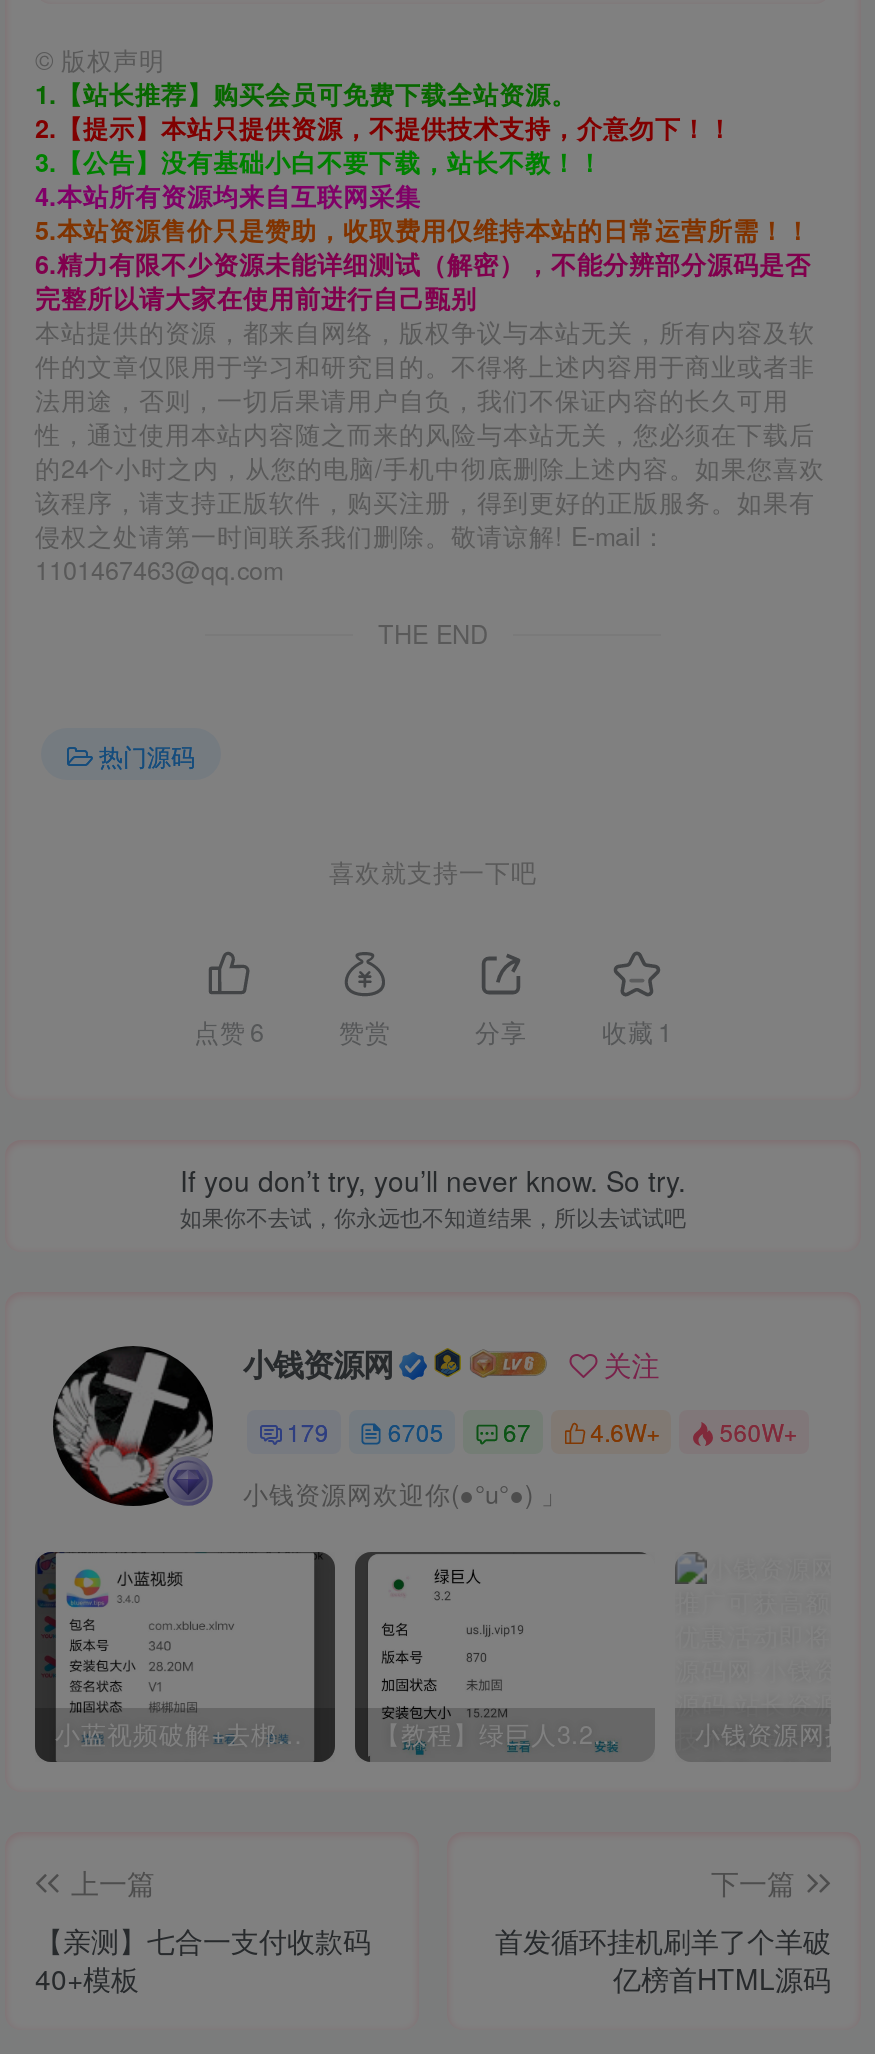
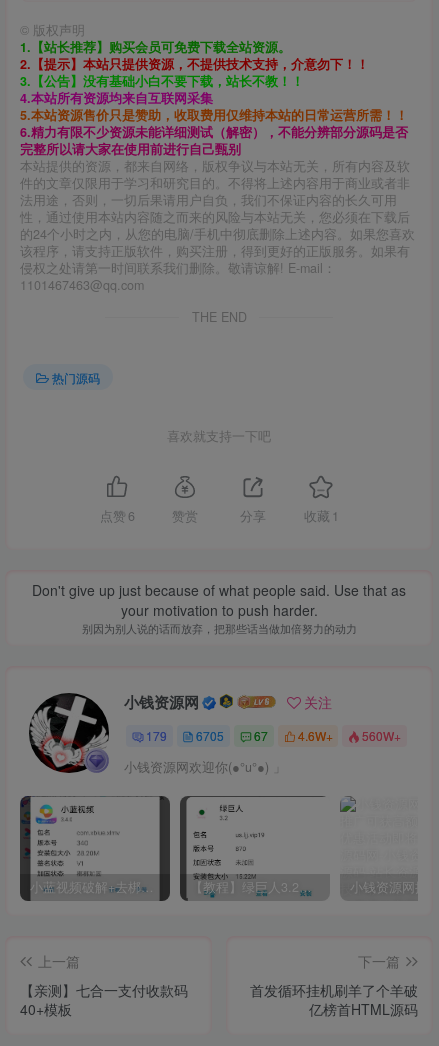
[180,1159,686,1231] If you don’t try, you’ll never know. So try. | 如果你不去试，你永远也不知道结果，所以去试试吧 -> [32,580,406,636] Don't give up just because of what people said. Use that as | your motivation to push harder. | 别因为别人说的话而放弃，把那些话当做加倍努力的动力
moved [75,1430,165,1506] -> [40,735,85,773]: [image]

